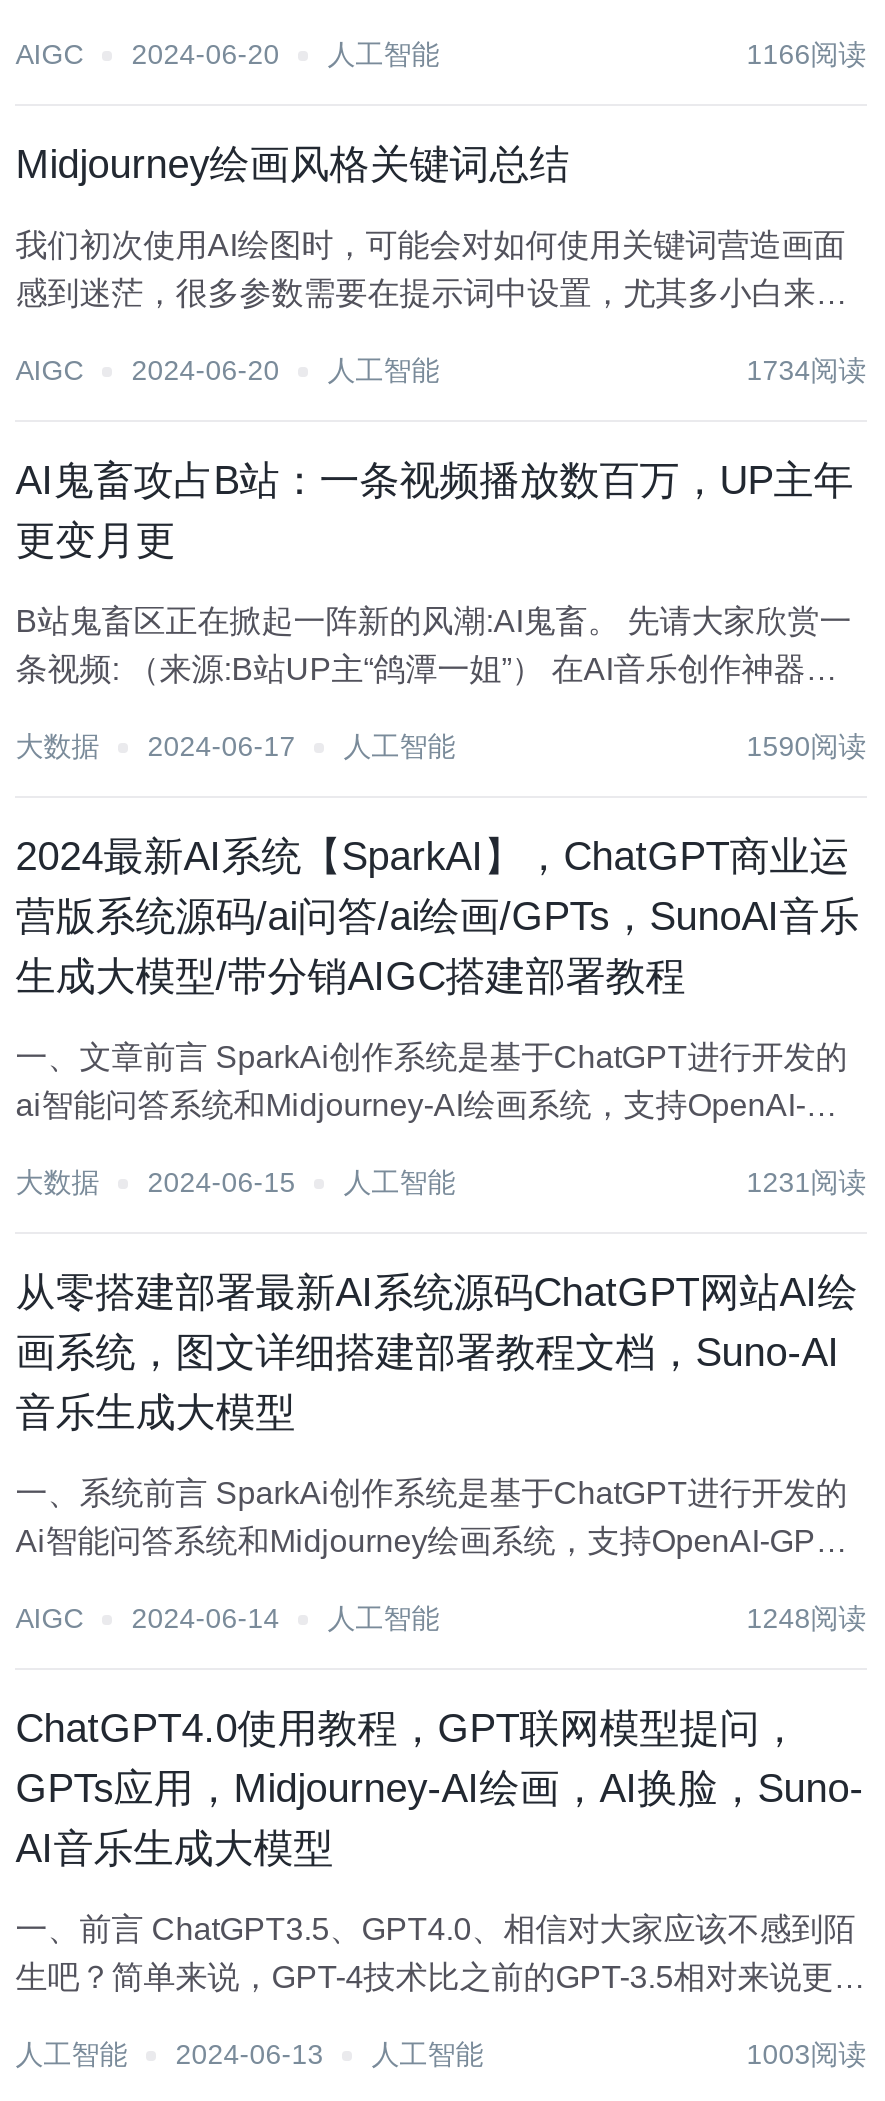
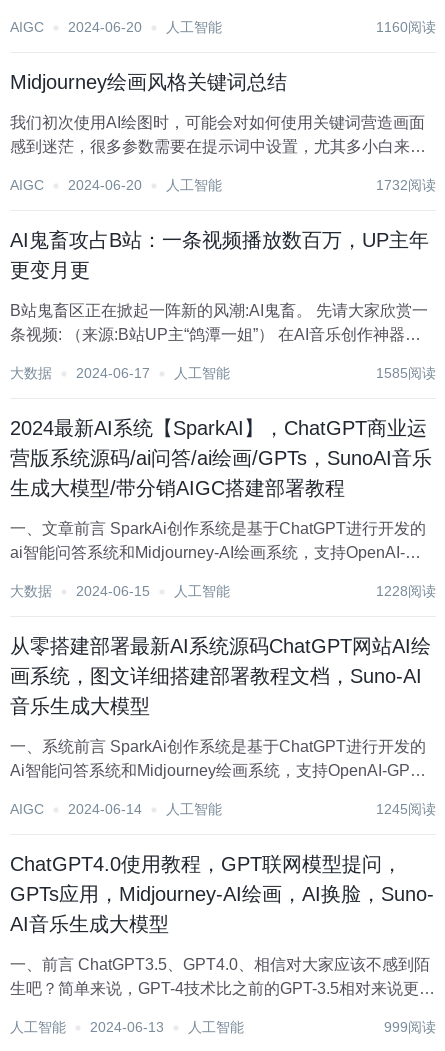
[747,38,867,70] 1166阅读 -> [376,19,436,35] 1160阅读
[747,354,867,386] 1734阅读 -> [376,177,436,193] 1732阅读
[747,730,867,762] 1590阅读 -> [376,365,436,381] 1585阅读
[747,1166,867,1198] 1231阅读 -> [376,583,436,599] 1228阅读
[747,1602,867,1634] 1248阅读 -> [376,801,436,817] 1245阅读
[747,2038,867,2070] 1003阅读 -> [384,1019,436,1035] 999阅读

